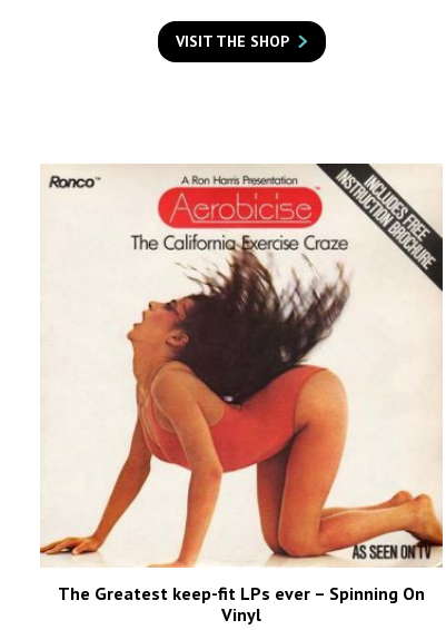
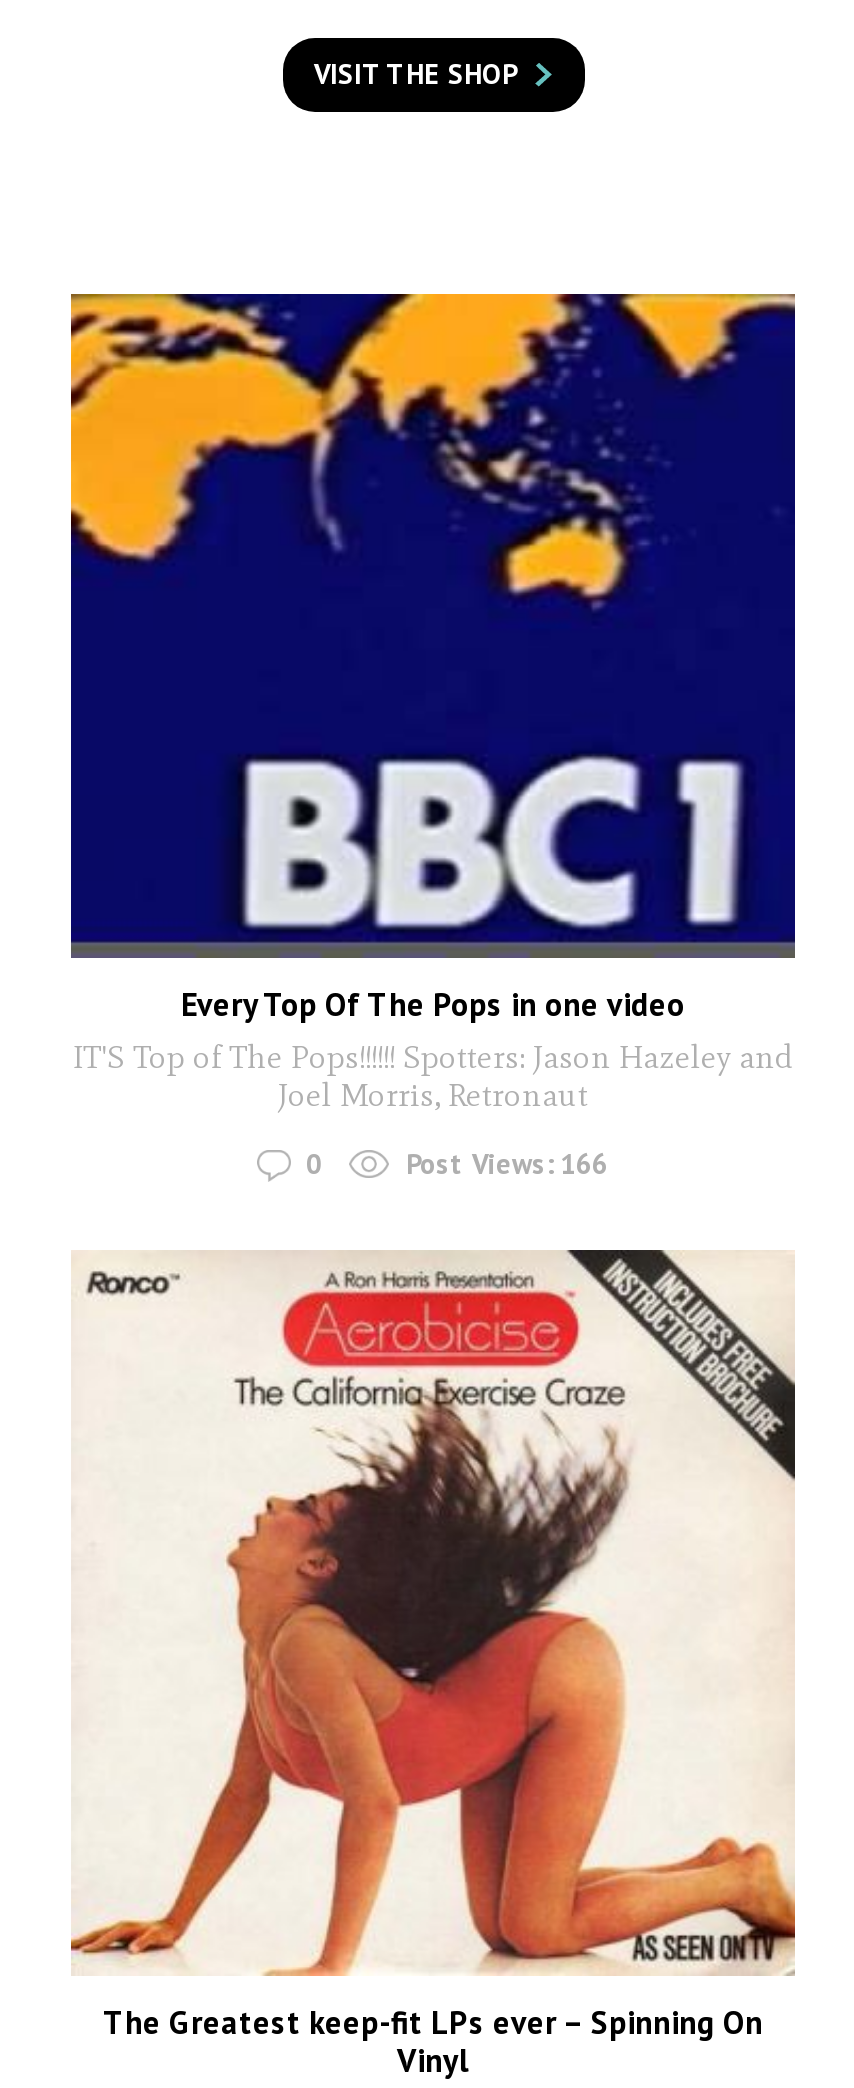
none -> [69,292,797,1182] [image] | Every Top Of The Pops in one video | IT'S Top of The Pops!!!!!! Spotters: Jason Hazeley and | Joel Morris, Retronaut | 0 | Post Views: 166

